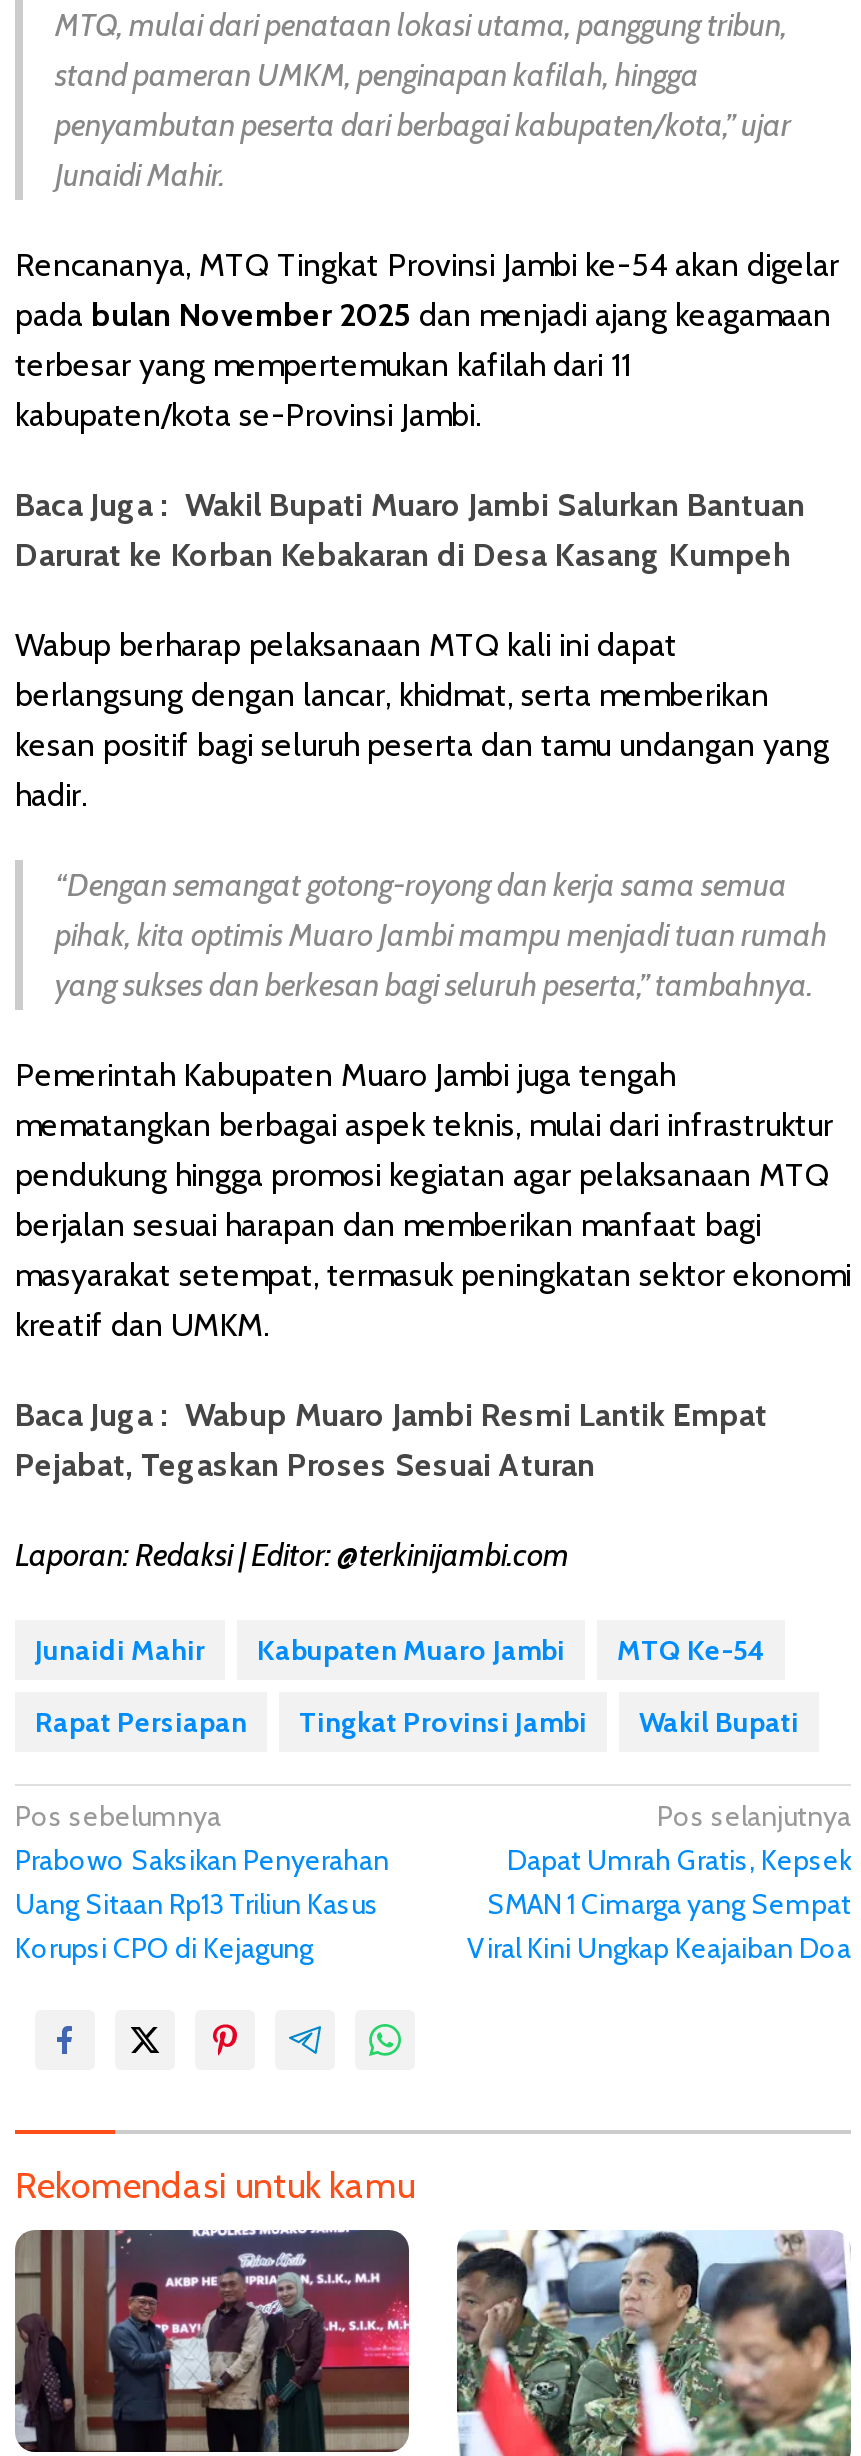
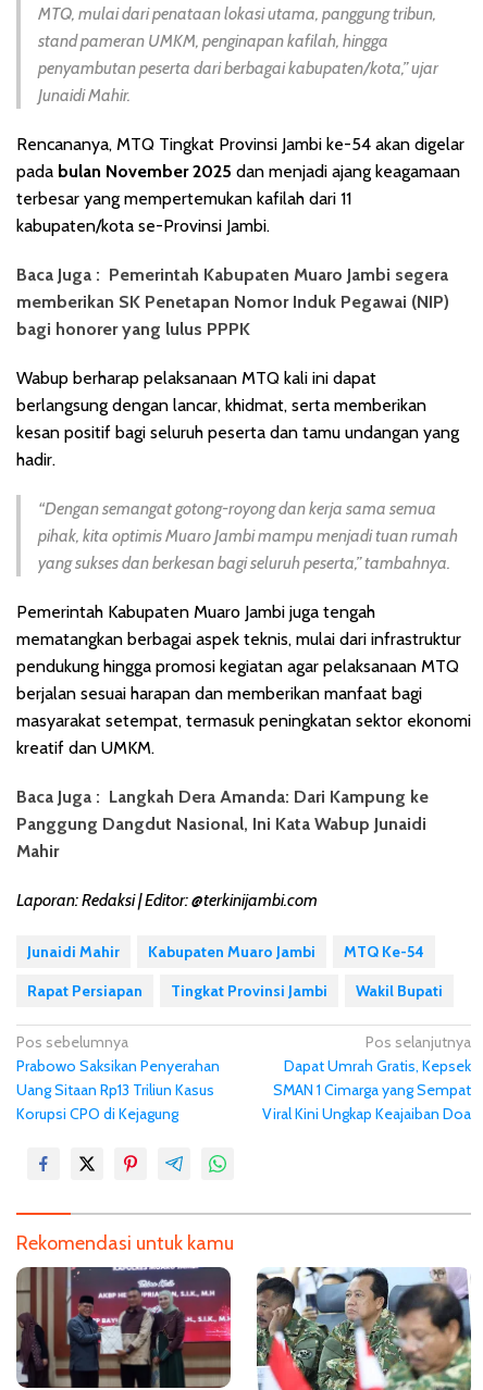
[15,486,805,574] Baca Juga : Wakil Bupati Muaro Jambi Salurkan Bantuan | Darurat ke Korban Kebakaran di Desa Kasang Kumpeh -> [16,264,449,339] Baca Juga : Pemerintah Kabupaten Muaro Jambi segera | memberikan SK Penetapan Nomor Induk Pegawai (NIP) | bagi honorer yang lulus PPPK
[15,1396,767,1484] Baca Juga : Wabup Muaro Jambi Resmi Lantik Empat | Pejabat, Tegaskan Proses Sesuai Aturan -> [16,786,429,861] Baca Juga : Langkah Dera Amanda: Dari Kampung ke | Panggung Dangdut Nasional, Ini Kata Wabup Junaidi | Mahir

